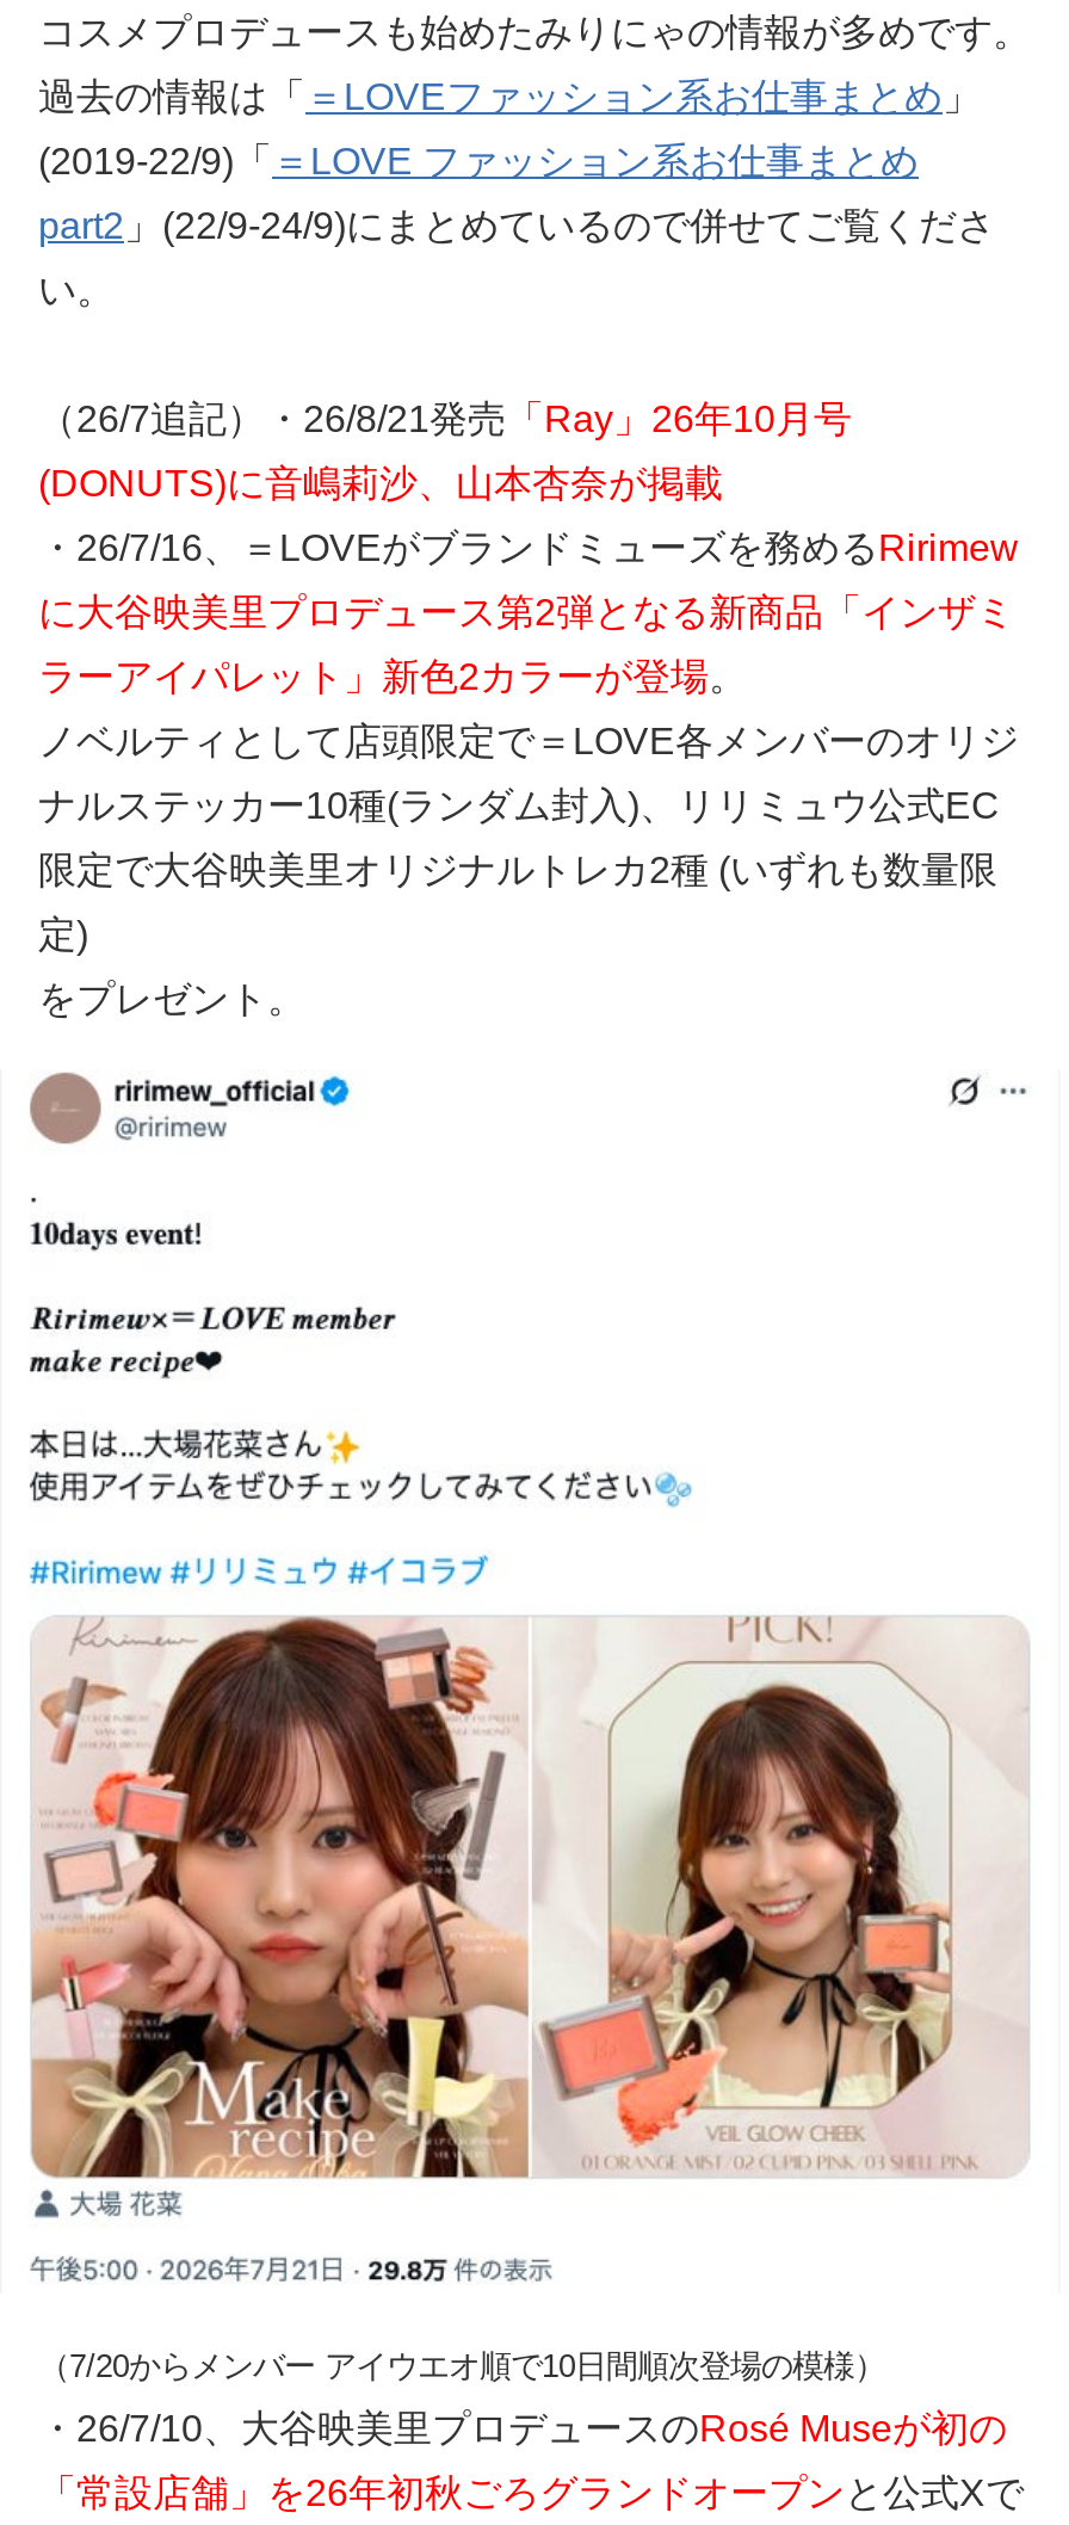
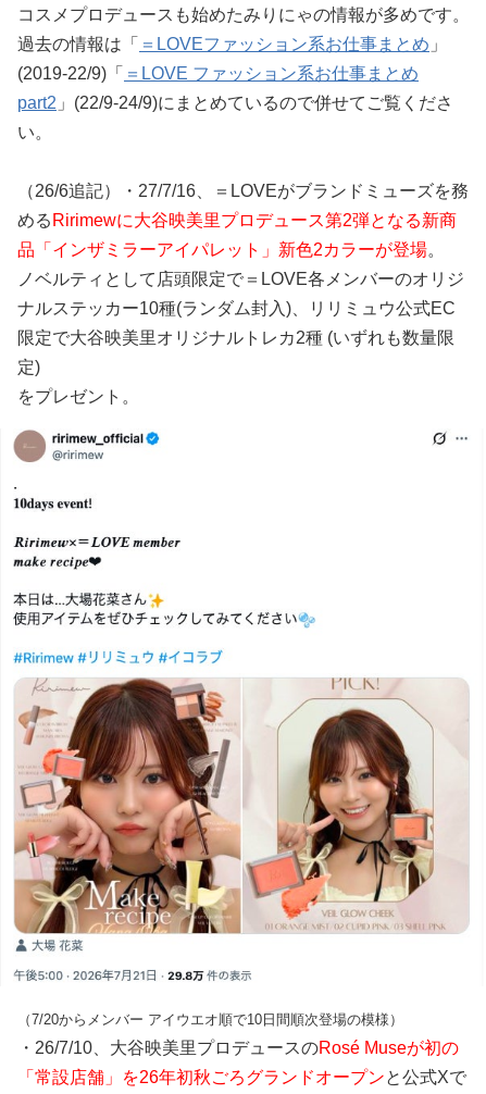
[38,399,1019,697] （26/7追記）・26/8/21発売「Ray」26年10月号 | (DONUTS)に音嶋莉沙、山本杏奈が掲載 | ・26/7/16、＝LOVEがブランドミューズを務めるRirimew | に大谷映美里プロデュース第2弾となる新商品「インザミ | ラーアイパレット」新色2カラーが登場。 -> [17,182,469,259] （26/6追記）・27/7/16、＝LOVEがブランドミューズを務 | めるRirimewに大谷映美里プロデュース第2弾となる新商 | 品「インザミラーアイパレット」新色2カラーが登場。

